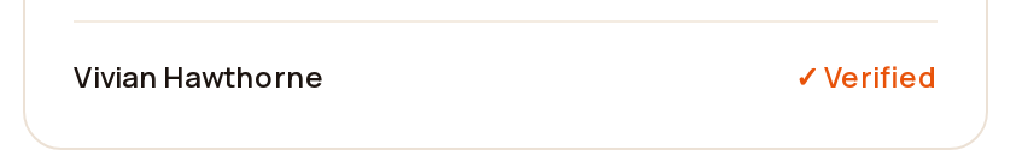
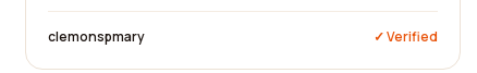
[74,56,325,97] Vivian Hawthorne -> [48,27,145,46] clemonspmary

